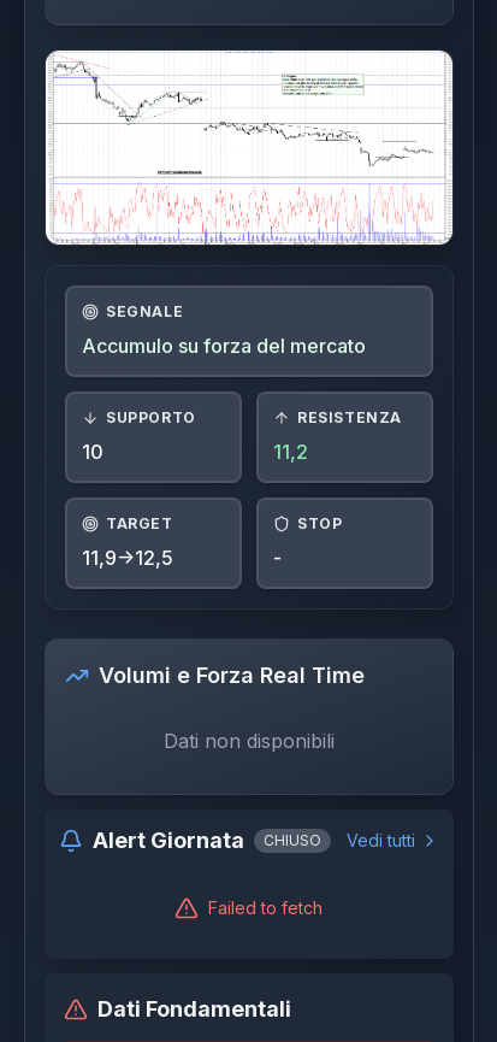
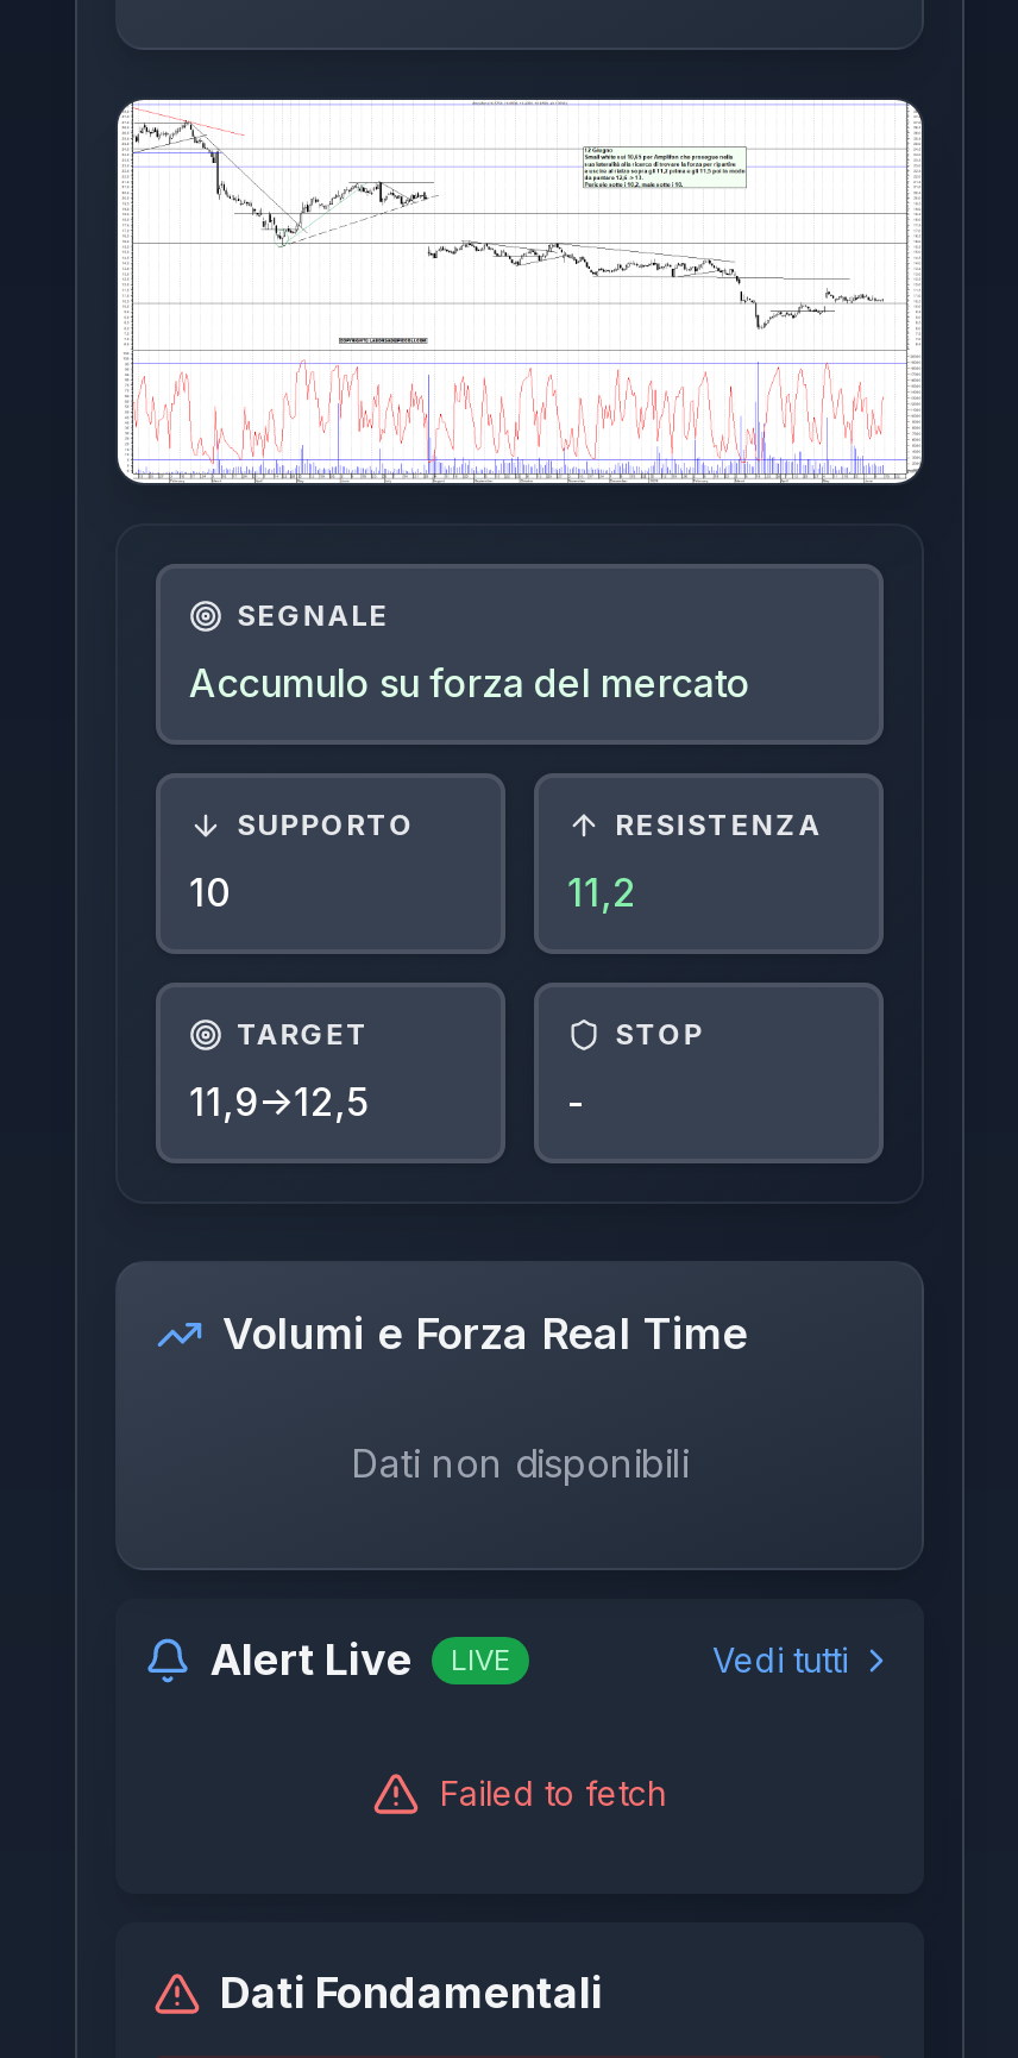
[93,828,321,853] Alert Giornata | CHIUSO -> [210,1635,510,1685] Alert Live | LIVE

